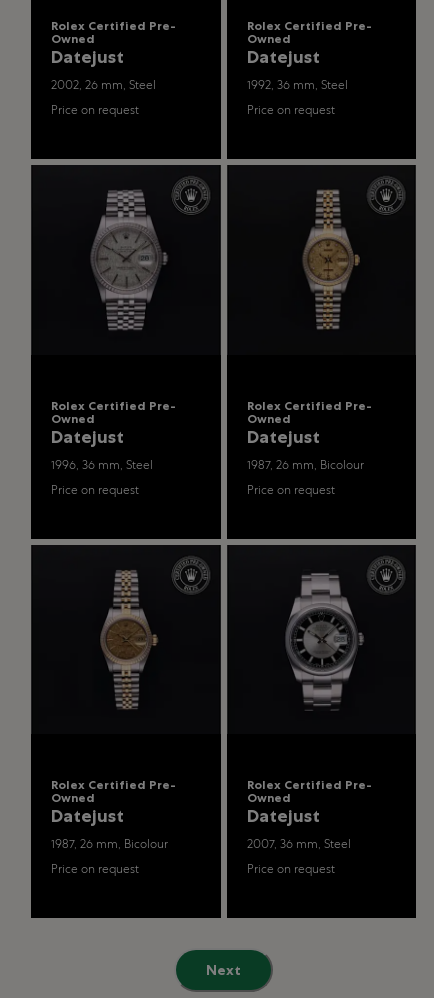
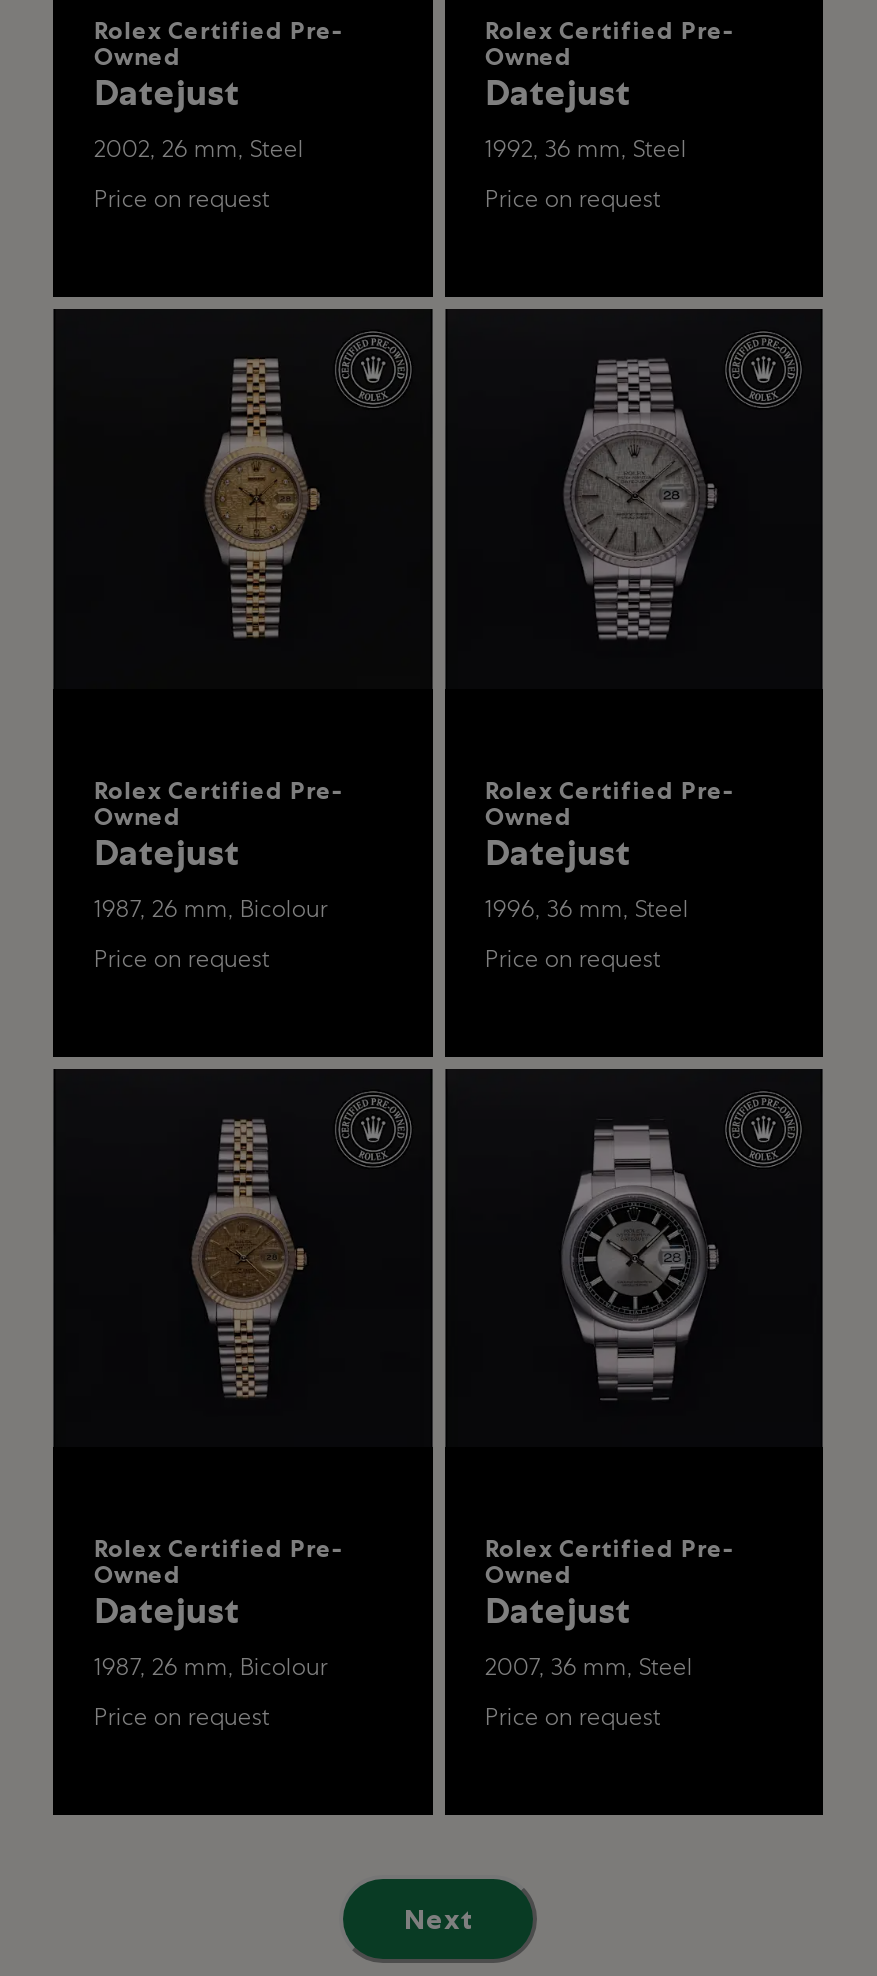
[90,189,168,331] [image] -> [173,359,325,639] [image]
[287,189,363,330] [image] -> [563,357,719,641] [image]
[51,456,153,472] 1996, 36 mm, Steel -> [94,892,328,924] 1987, 26 mm, Bicolour
[247,456,364,472] 1987, 26 mm, Bicolour -> [485,892,689,924] 1996, 36 mm, Steel

